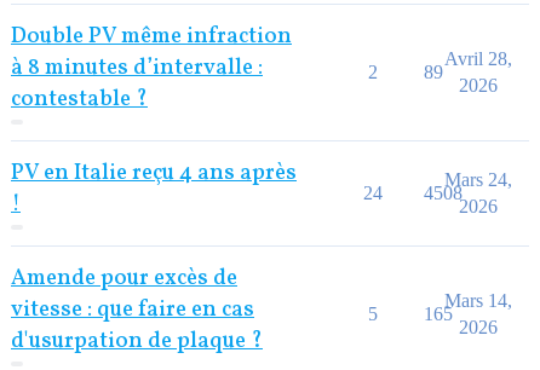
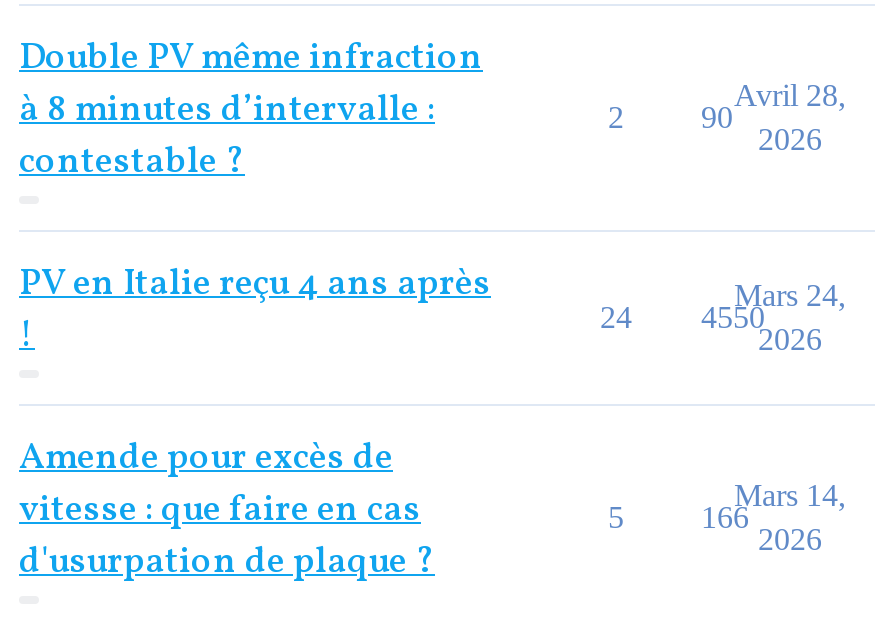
[424,62,443,82] 89 -> [701,100,733,134] 90
[424,183,463,203] 4508 -> [701,300,765,334] 4550
[424,303,453,324] 165 -> [701,500,749,534] 166

